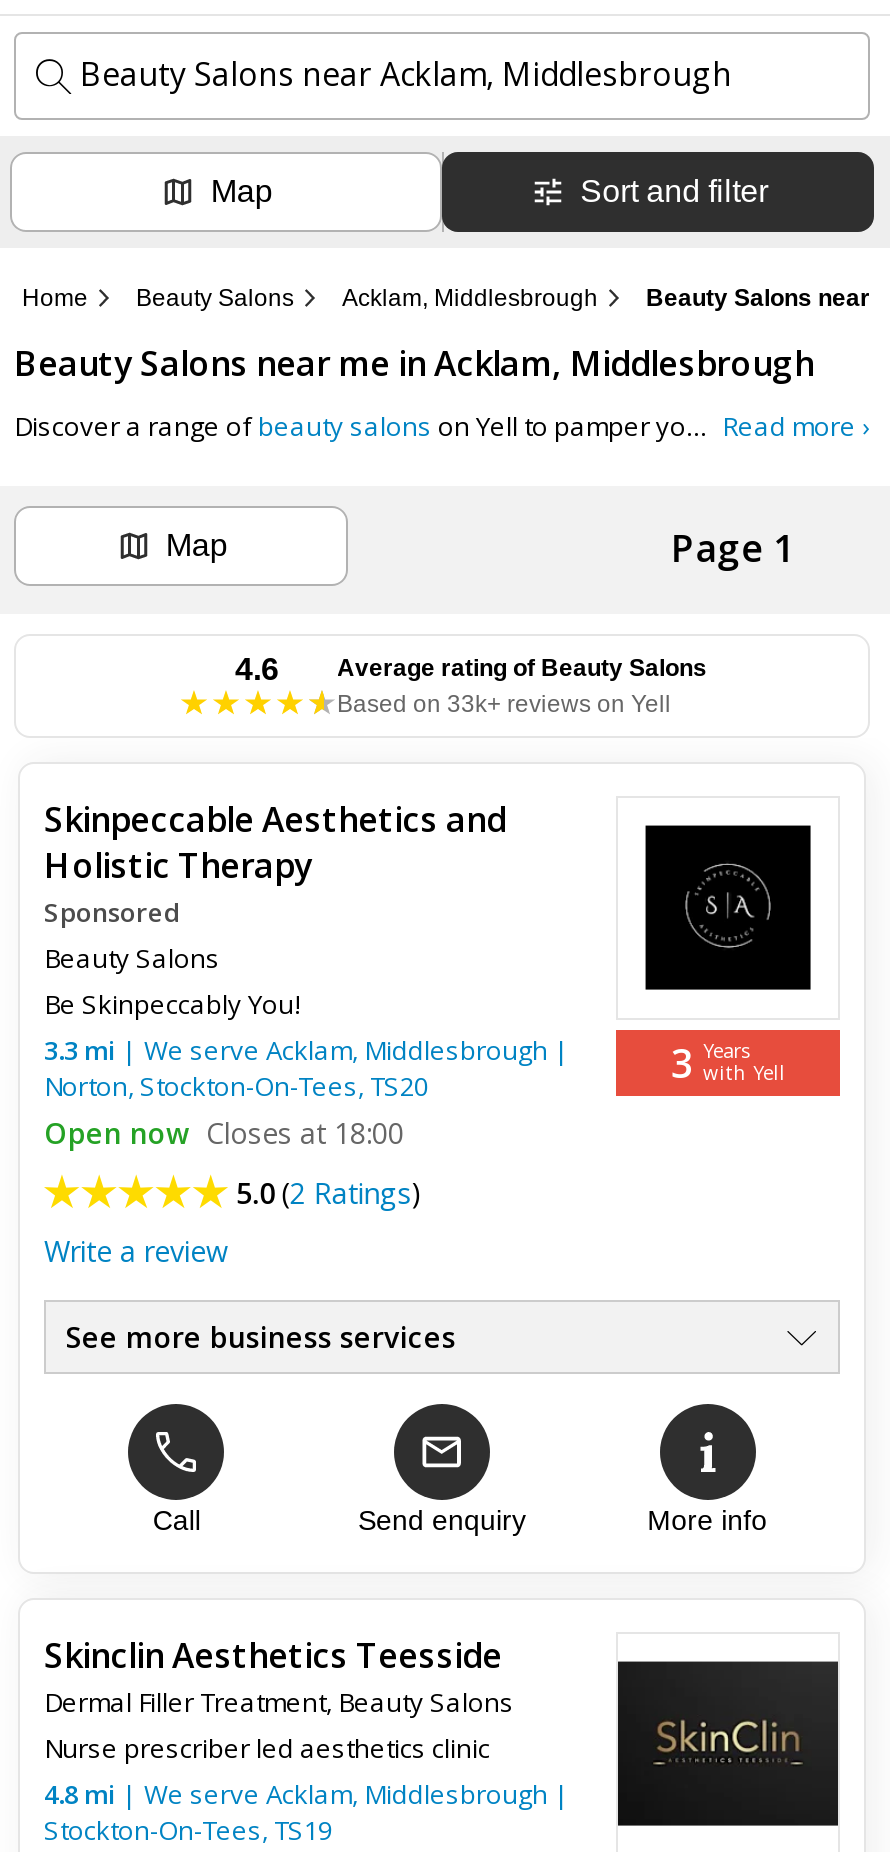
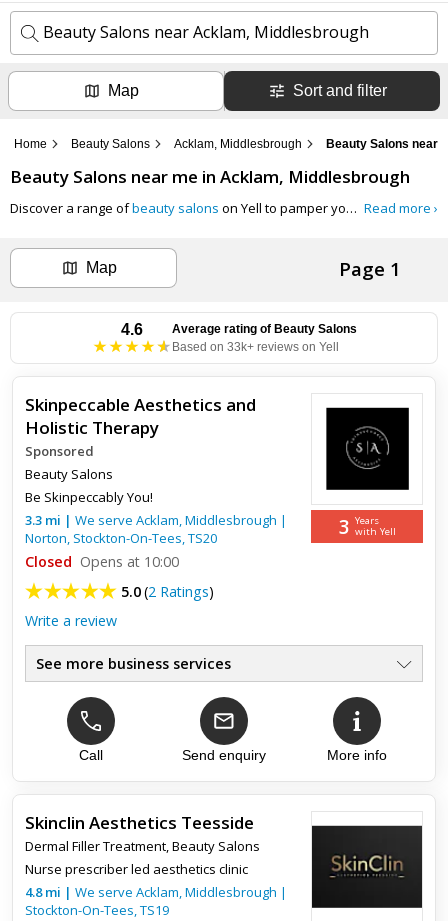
[44,1114,404,1152] Open now Closes at 18:00 -> [25,552,179,571] Closed Opens at 10:00

